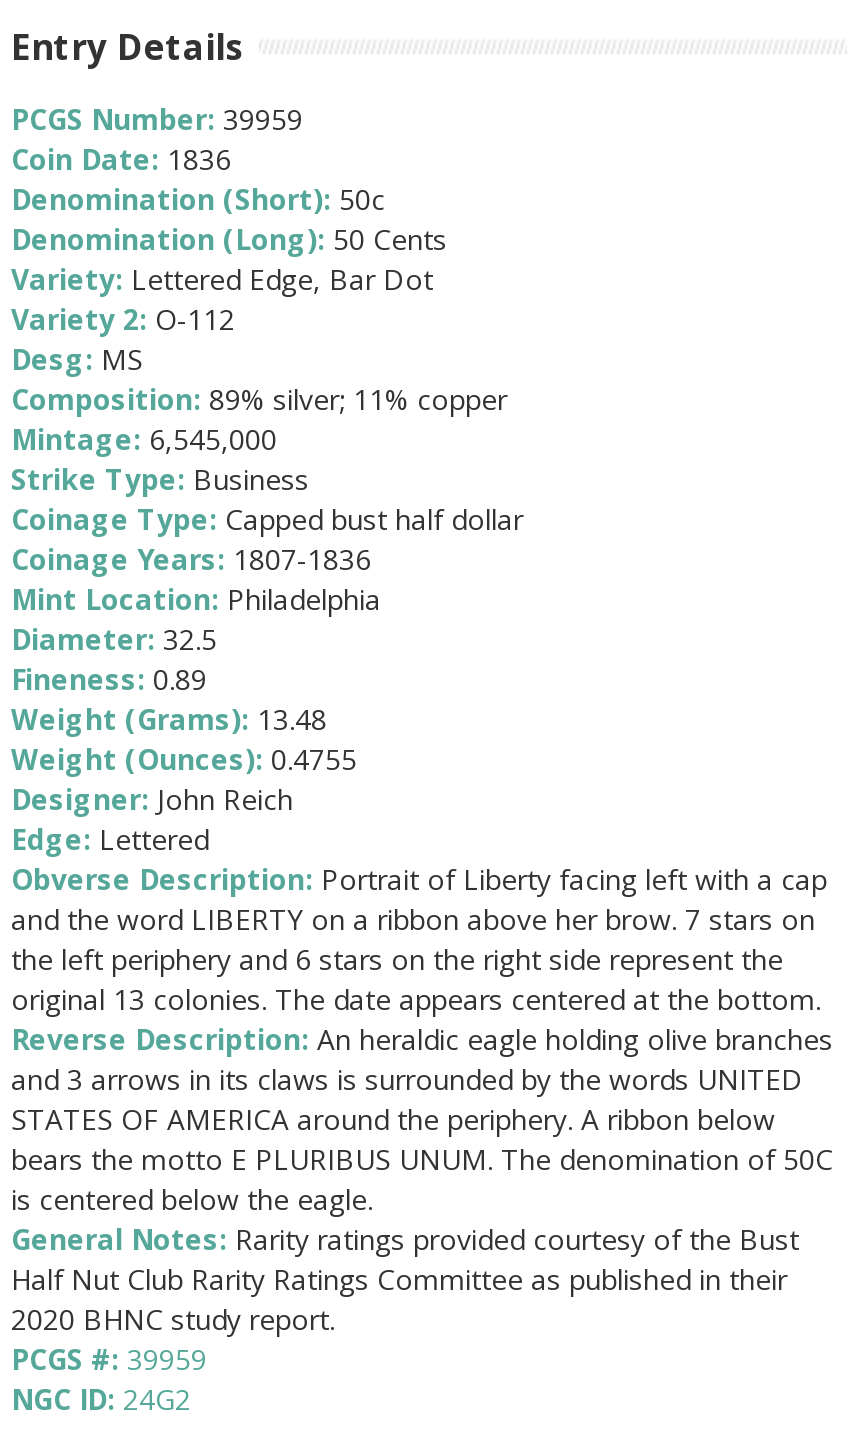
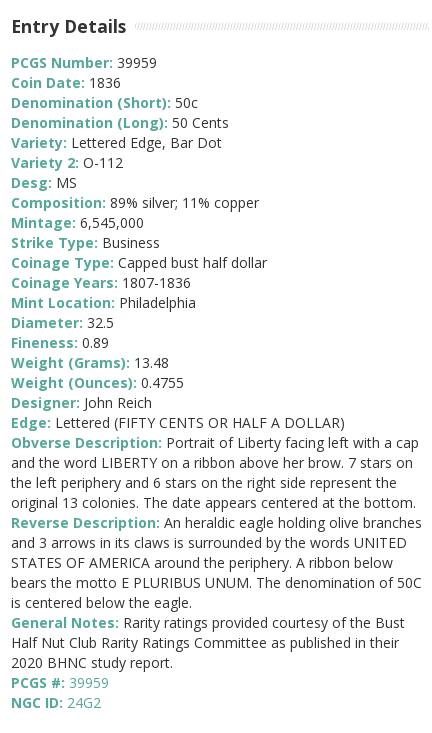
[11,821,209,859] Edge: Lettered -> [11,413,345,432] Edge: Lettered (FIFTY CENTS OR HALF A DOLLAR)

